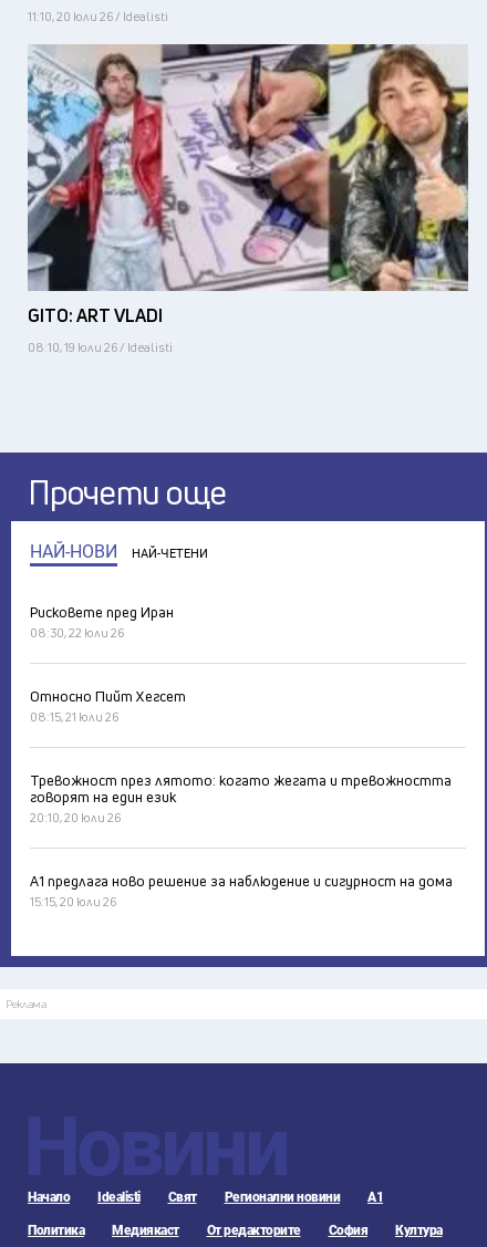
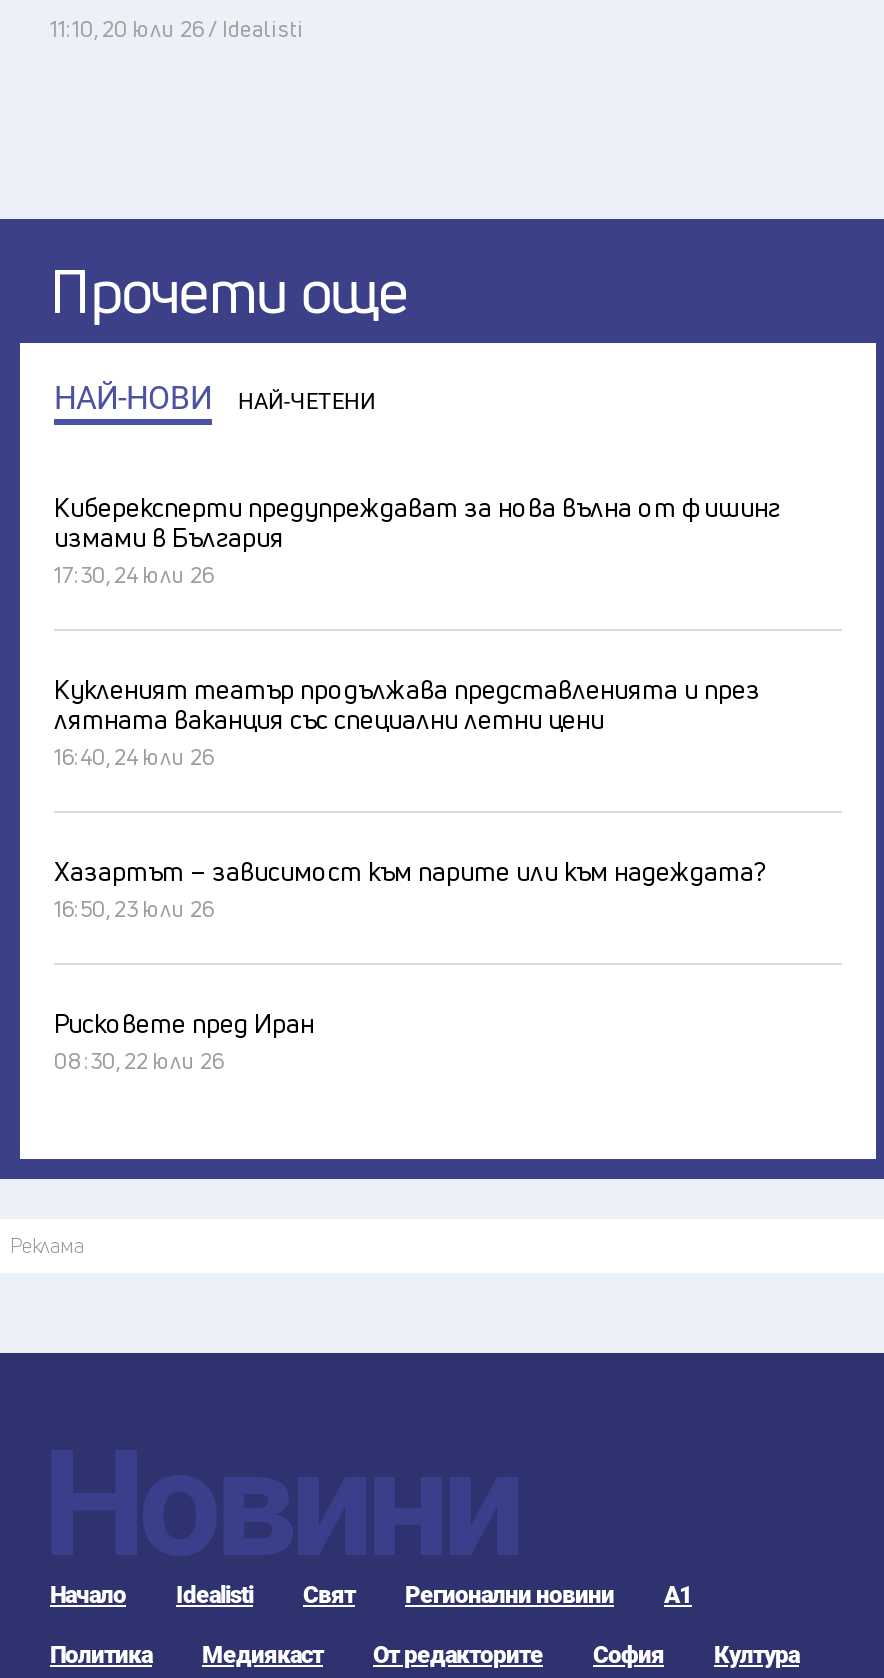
[27,43,469,355] [image] | GITO: ART VLADI | 08:10, 19 юли 26 / Idealisti -> none
none -> [54,488,780,922] Киберексперти предупреждават за нова вълна от фишинг | измами в България | 17:30, 24 юли 26 | Кукленият театър продължава представленията и през | лятната ваканция със специални летни цени | 16:40, 24 юли 26 | Хазартът – зависимост към парите или към надеждата? | 16:50, 23 юли 26
[30,685,453,909] Относно Пийт Хегсет | 08:15, 21 юли 26 | Тревожност през лятото: когато жегата и тревожността | говорят на един език | 20:10, 20 юли 26 | А1 предлага ново решение за наблюдение и сигурност на дома | 15:15, 20 юли 26 -> none

